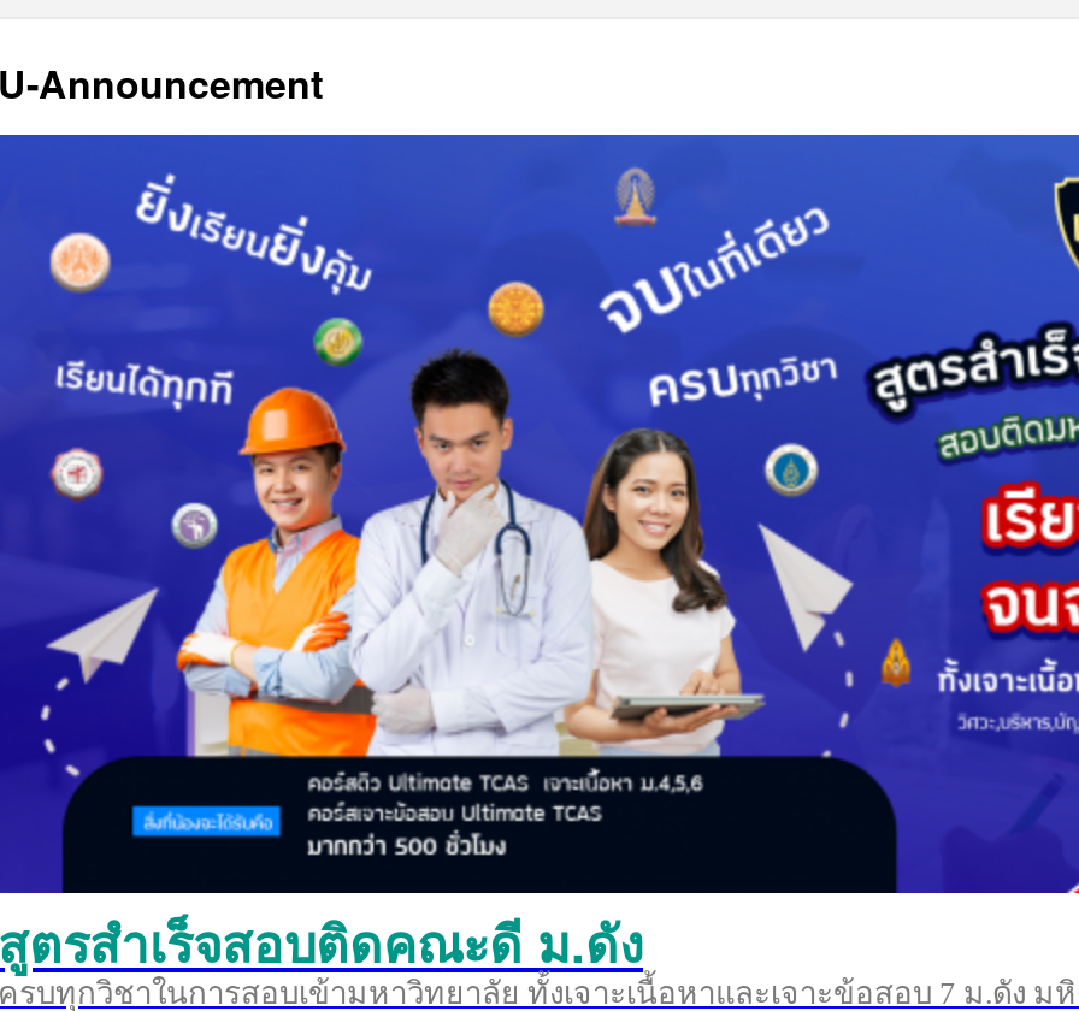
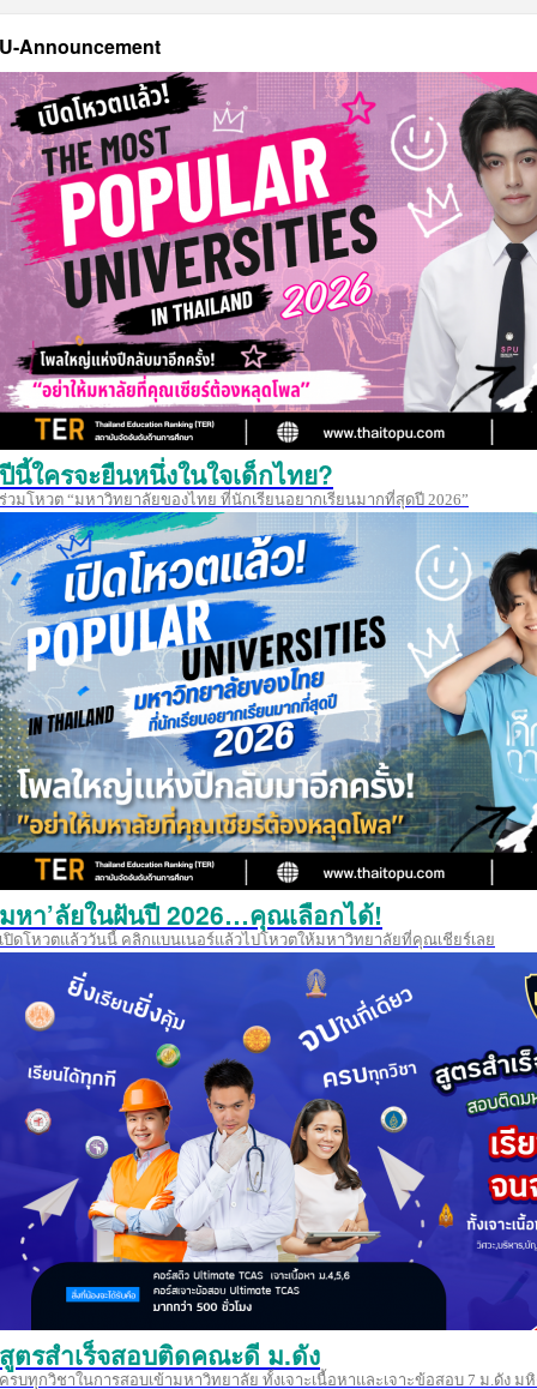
none -> [0,71,533,508] [image] | ปีนี้ใครจะยืนหนึ่งในใจเด็กไทย? | ร่วมโหวต “มหาวิทยาลัยของไทย ที่นักเรียนอยากเรียนมากที่สุดปี 2026”
none -> [0,512,533,948] [image] | มหา’ลัยในฝันปี 2026…คุณเลือกได้! | เปิดโหวตแล้ววันนี้ คลิกแบนเนอร์แล้วไปโหวตให้มหาวิทยาลัยที่คุณเชียร์เลย

